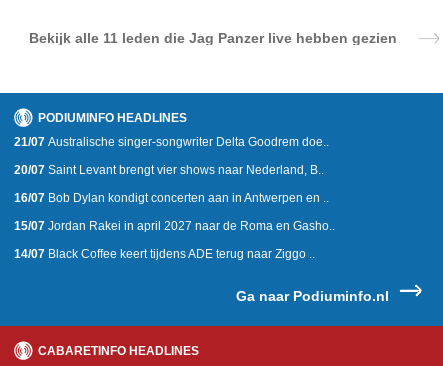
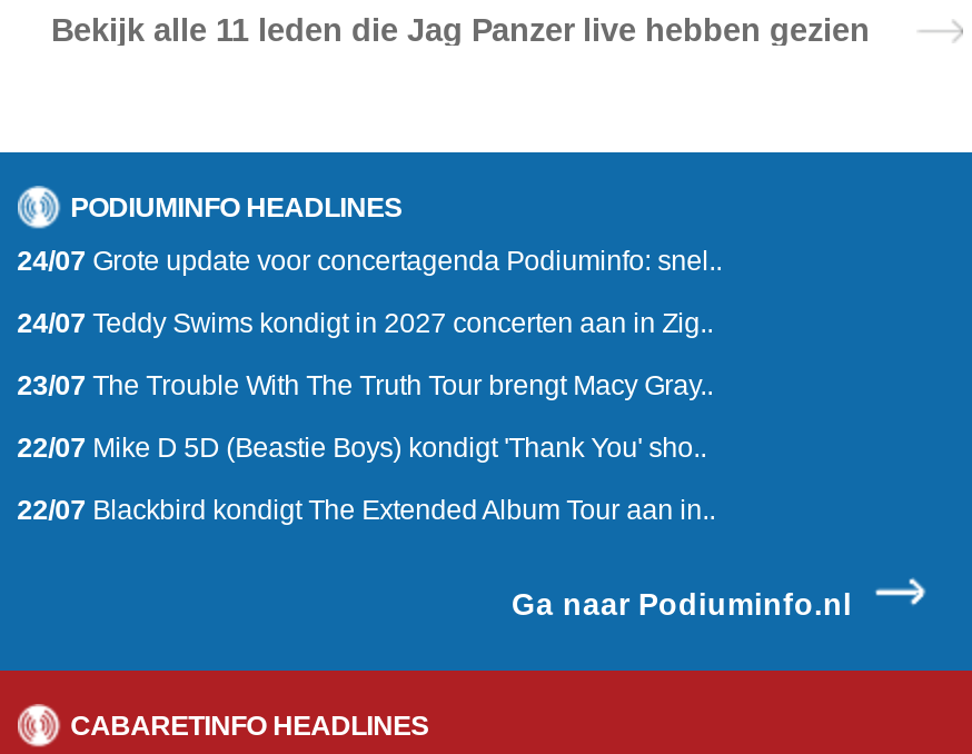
[14,135,329,149] 21/07 Australische singer-songwriter Delta Goodrem doe.. -> [17,246,722,277] 24/07 Grote update voor concertagenda Podiuminfo: snel..
[14,163,324,177] 20/07 Saint Levant brengt vier shows naar Nederland, B.. -> [17,308,713,339] 24/07 Teddy Swims kondigt in 2027 concerten aan in Zig..
[14,191,329,205] 16/07 Bob Dylan kondigt concerten aan in Antwerpen en .. -> [17,370,713,401] 23/07 The Trouble With The Truth Tour brengt Macy Gray..
[14,219,335,233] 15/07 Jordan Rakei in april 2027 naar de Roma en Gasho.. -> [17,433,706,464] 22/07 Mike D 5D (Beastie Boys) kondigt 'Thank You' sho..
[14,247,315,261] 14/07 Black Coffee keert tijdens ADE terug naar Ziggo .. -> [17,495,715,526] 22/07 Blackbird kondigt The Extended Album Tour aan in..

